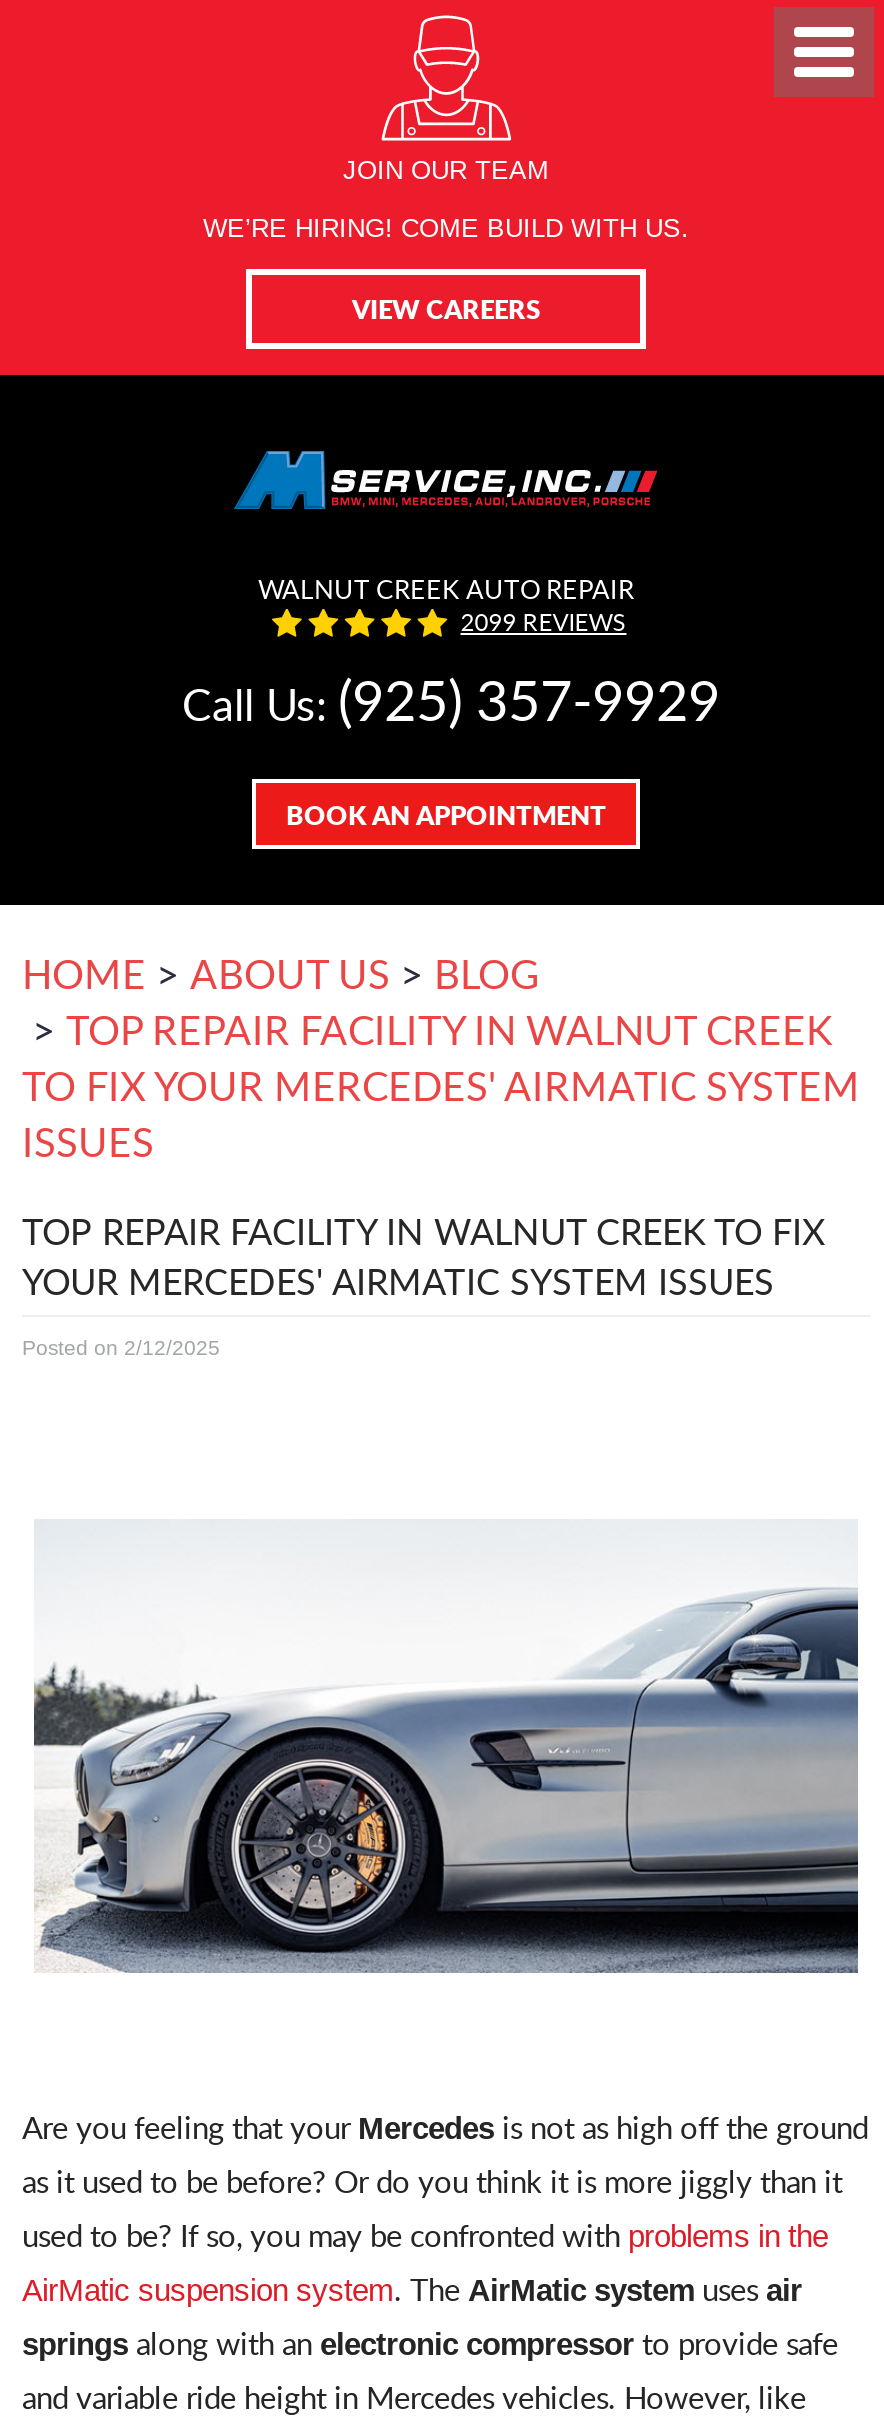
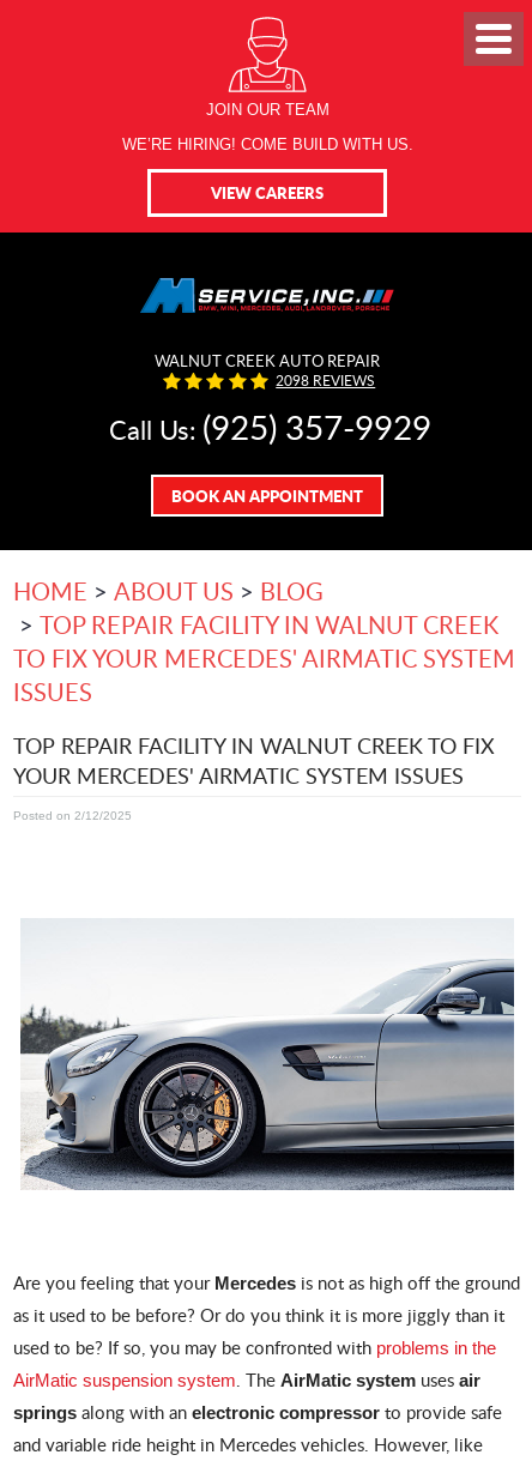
[460,605,626,639] 2099 REVIEWS -> [276,370,375,391] 2098 REVIEWS

